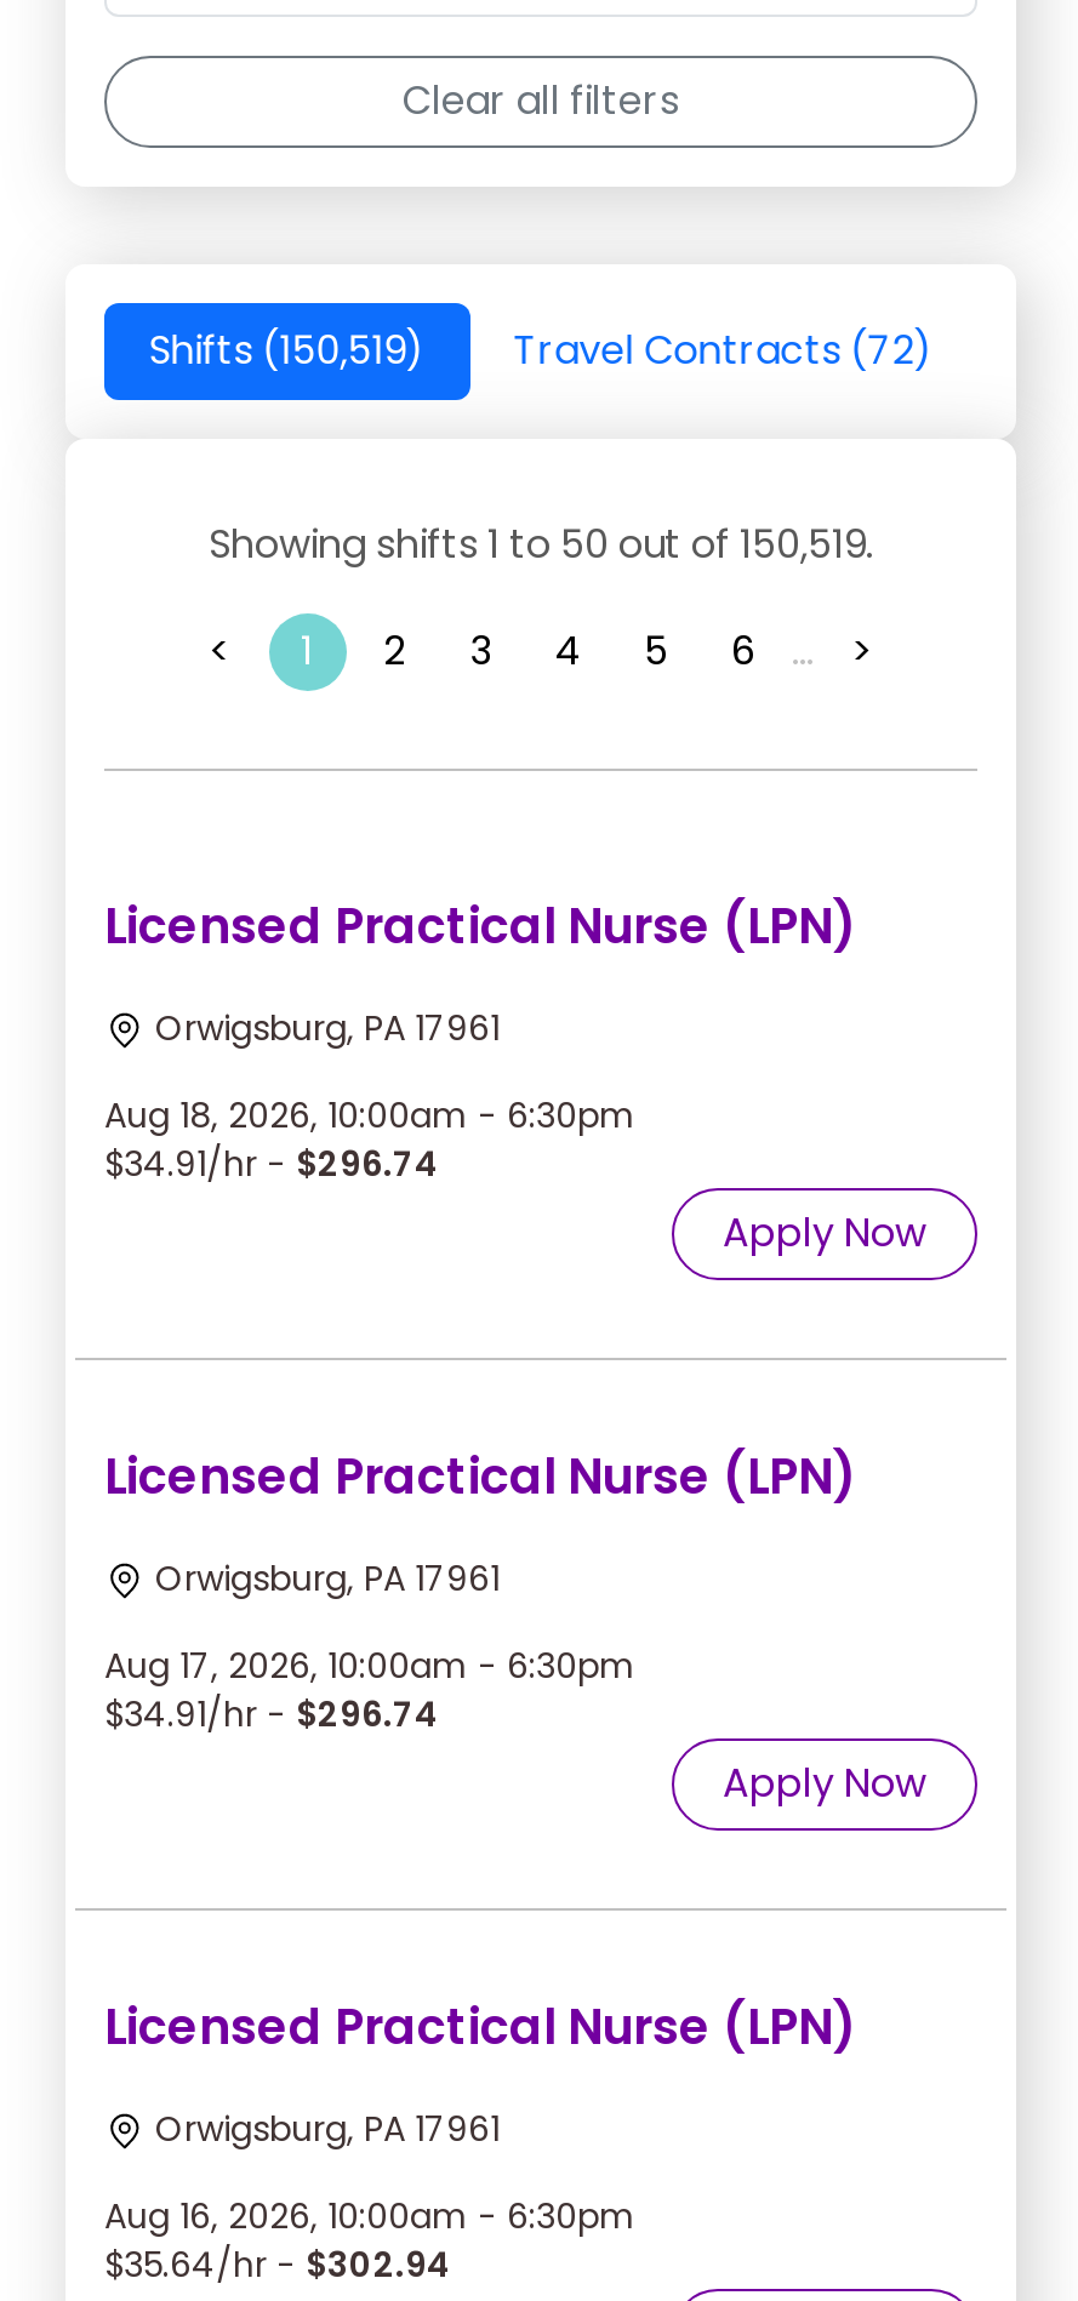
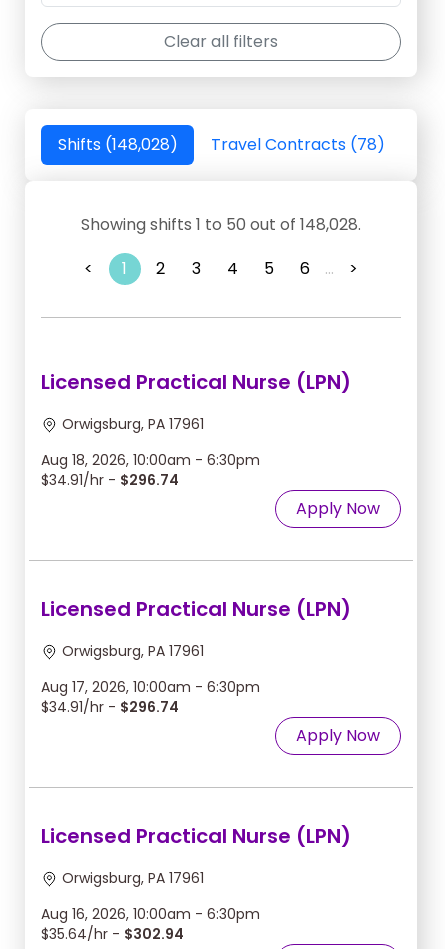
[148,323,425,379] Shifts (150,519) -> [57,133,177,156] Shifts (148,028)
[514,323,933,379] Travel Contracts (72) -> [210,133,384,156] Travel Contracts (78)
[209,517,873,573] Showing shifts 1 to 50 out of 150,519. -> [81,213,361,236] Showing shifts 1 to 50 out of 148,028.

